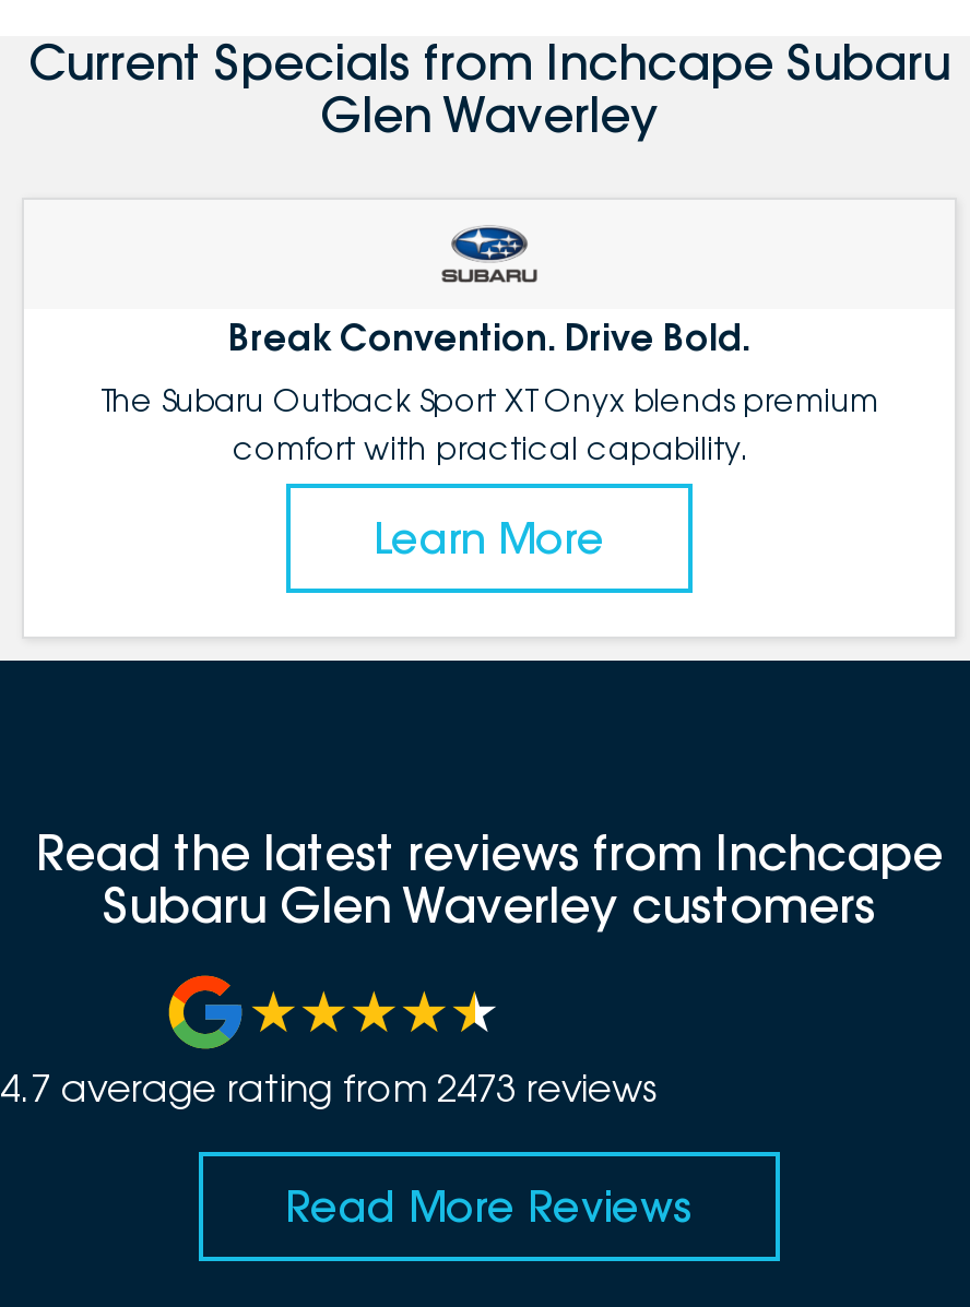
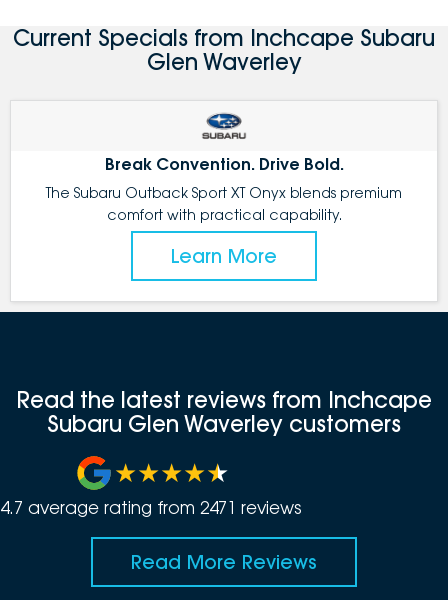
[0,1065,660,1111] 4.7 average rating from 2473 reviews -> [0,497,302,518] 4.7 average rating from 2471 reviews

